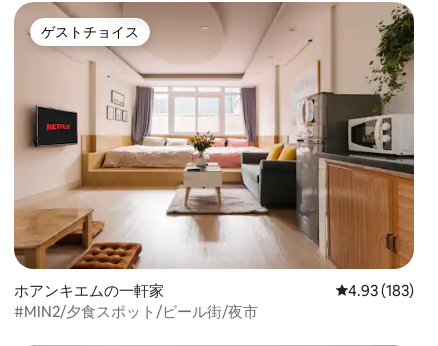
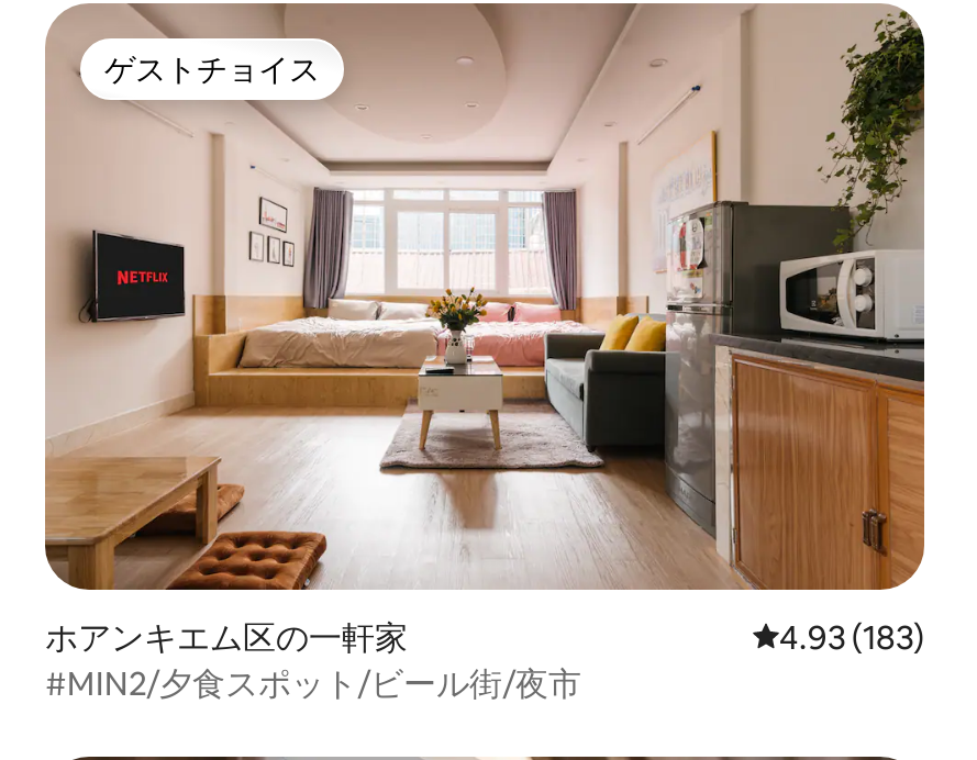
[14,280,164,299] ホアンキエムの一軒家 -> [45,616,408,658] ホアンキエム区の一軒家

